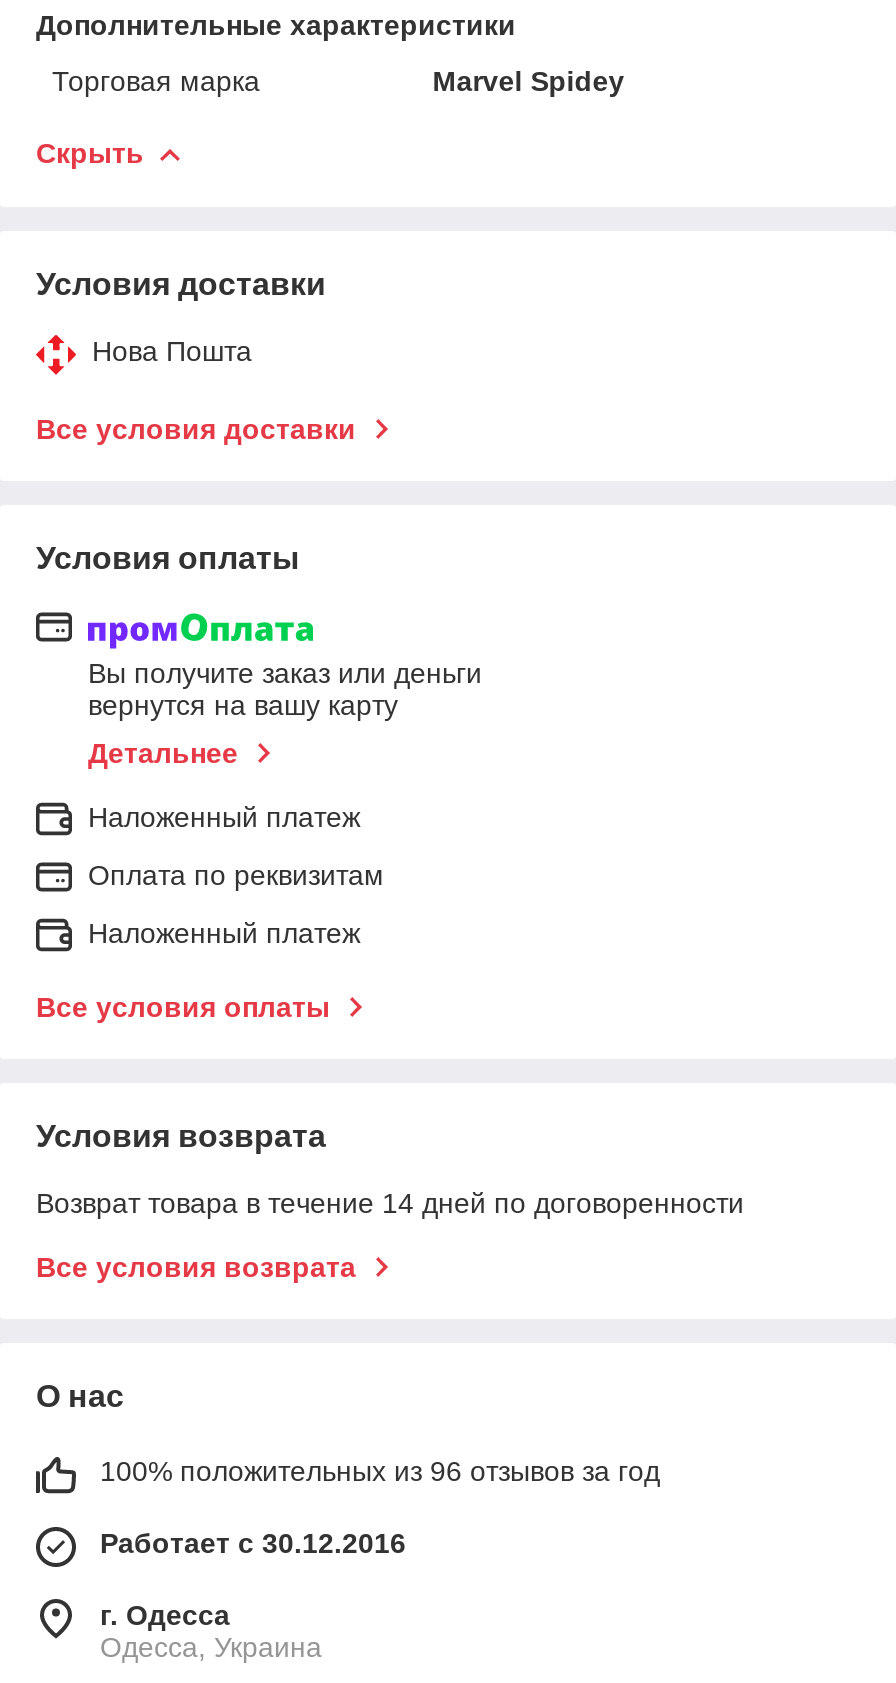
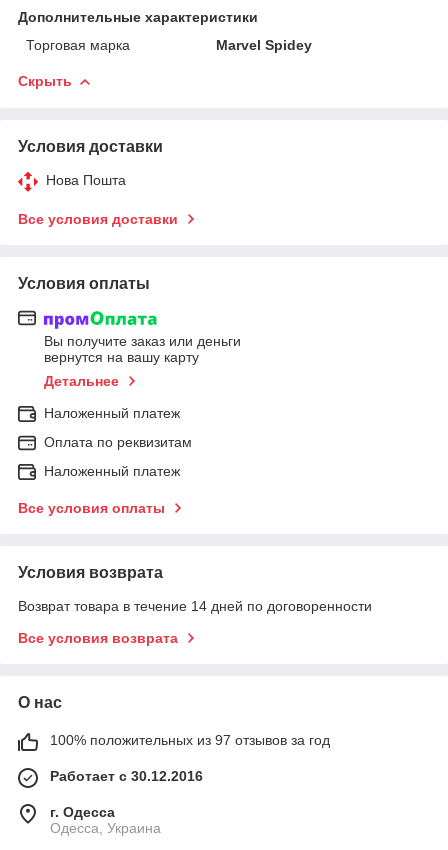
[100,1455,660,1487] 100% положительных из 96 отзывов за год -> [50,732,330,748] 100% положительных из 97 отзывов за год

